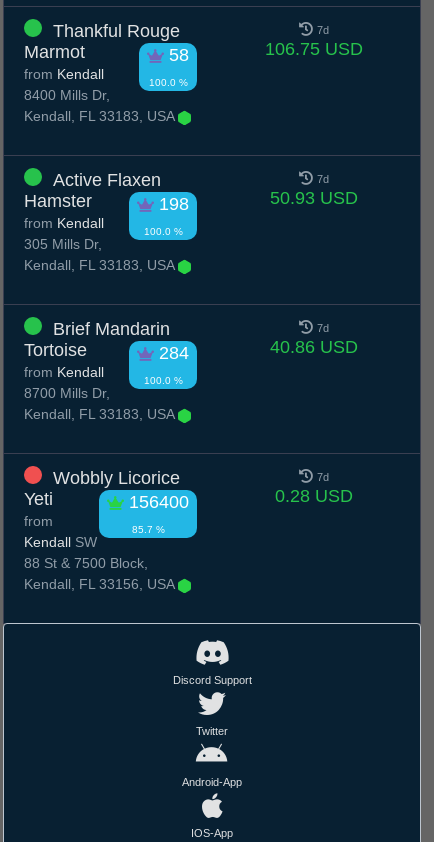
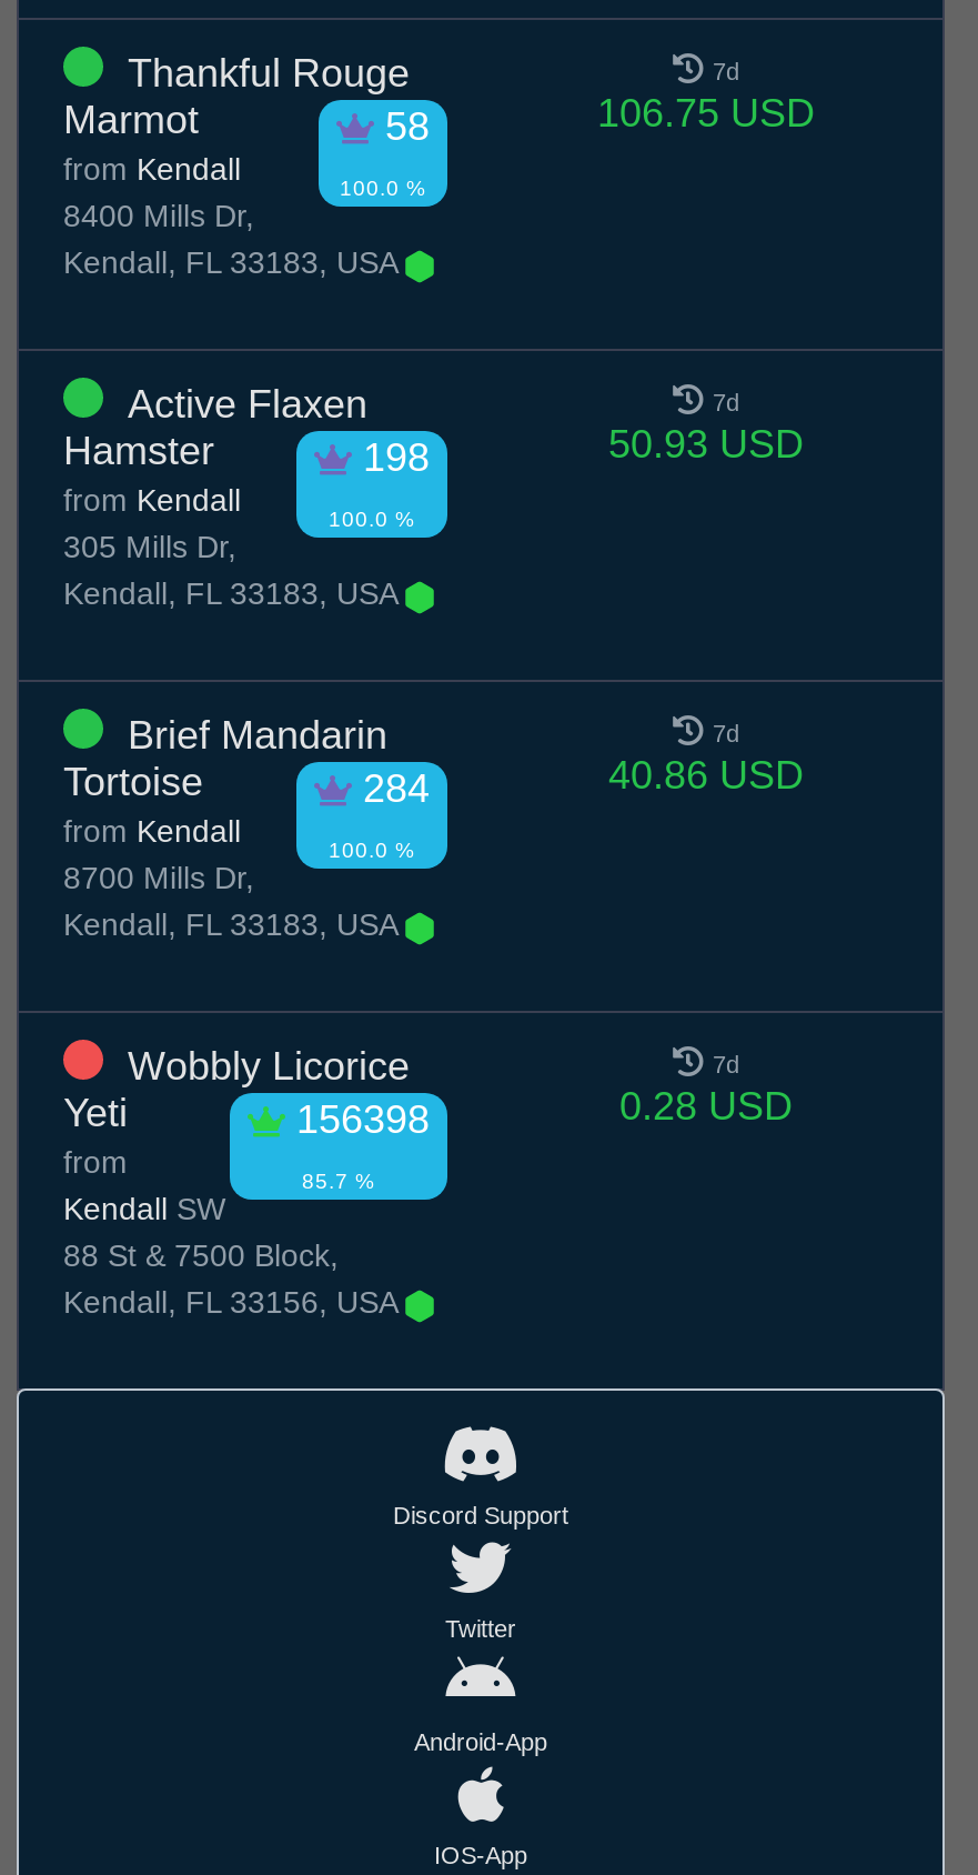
[124,492,189,512] 156400 -> [285,1098,430,1143] 156398

